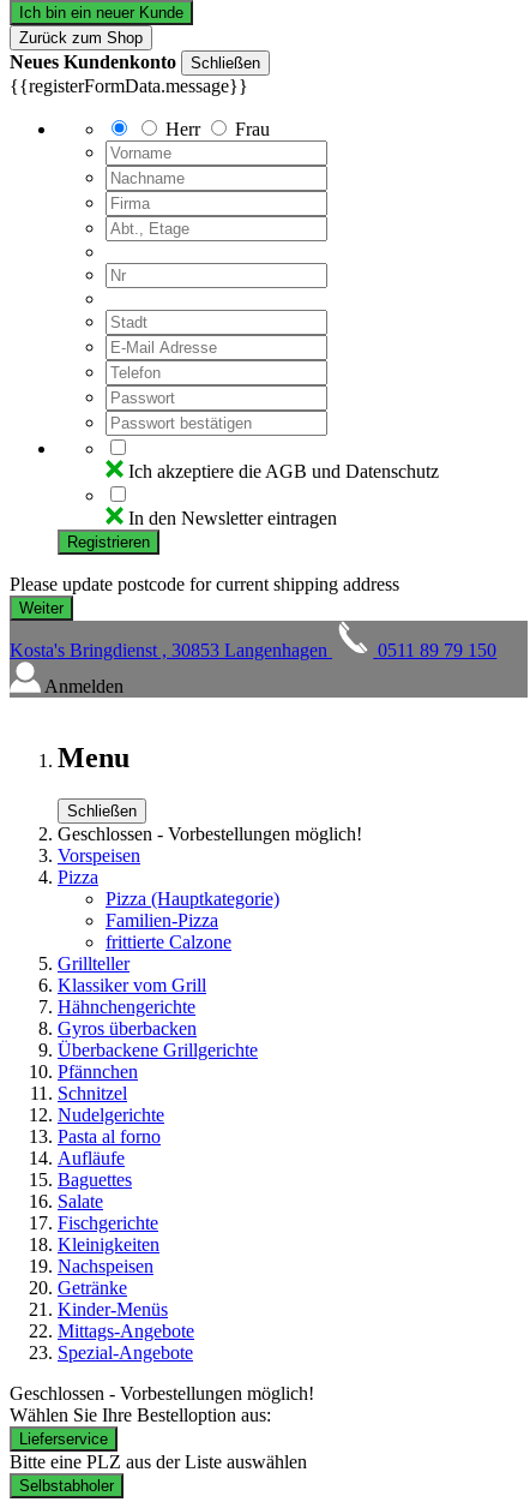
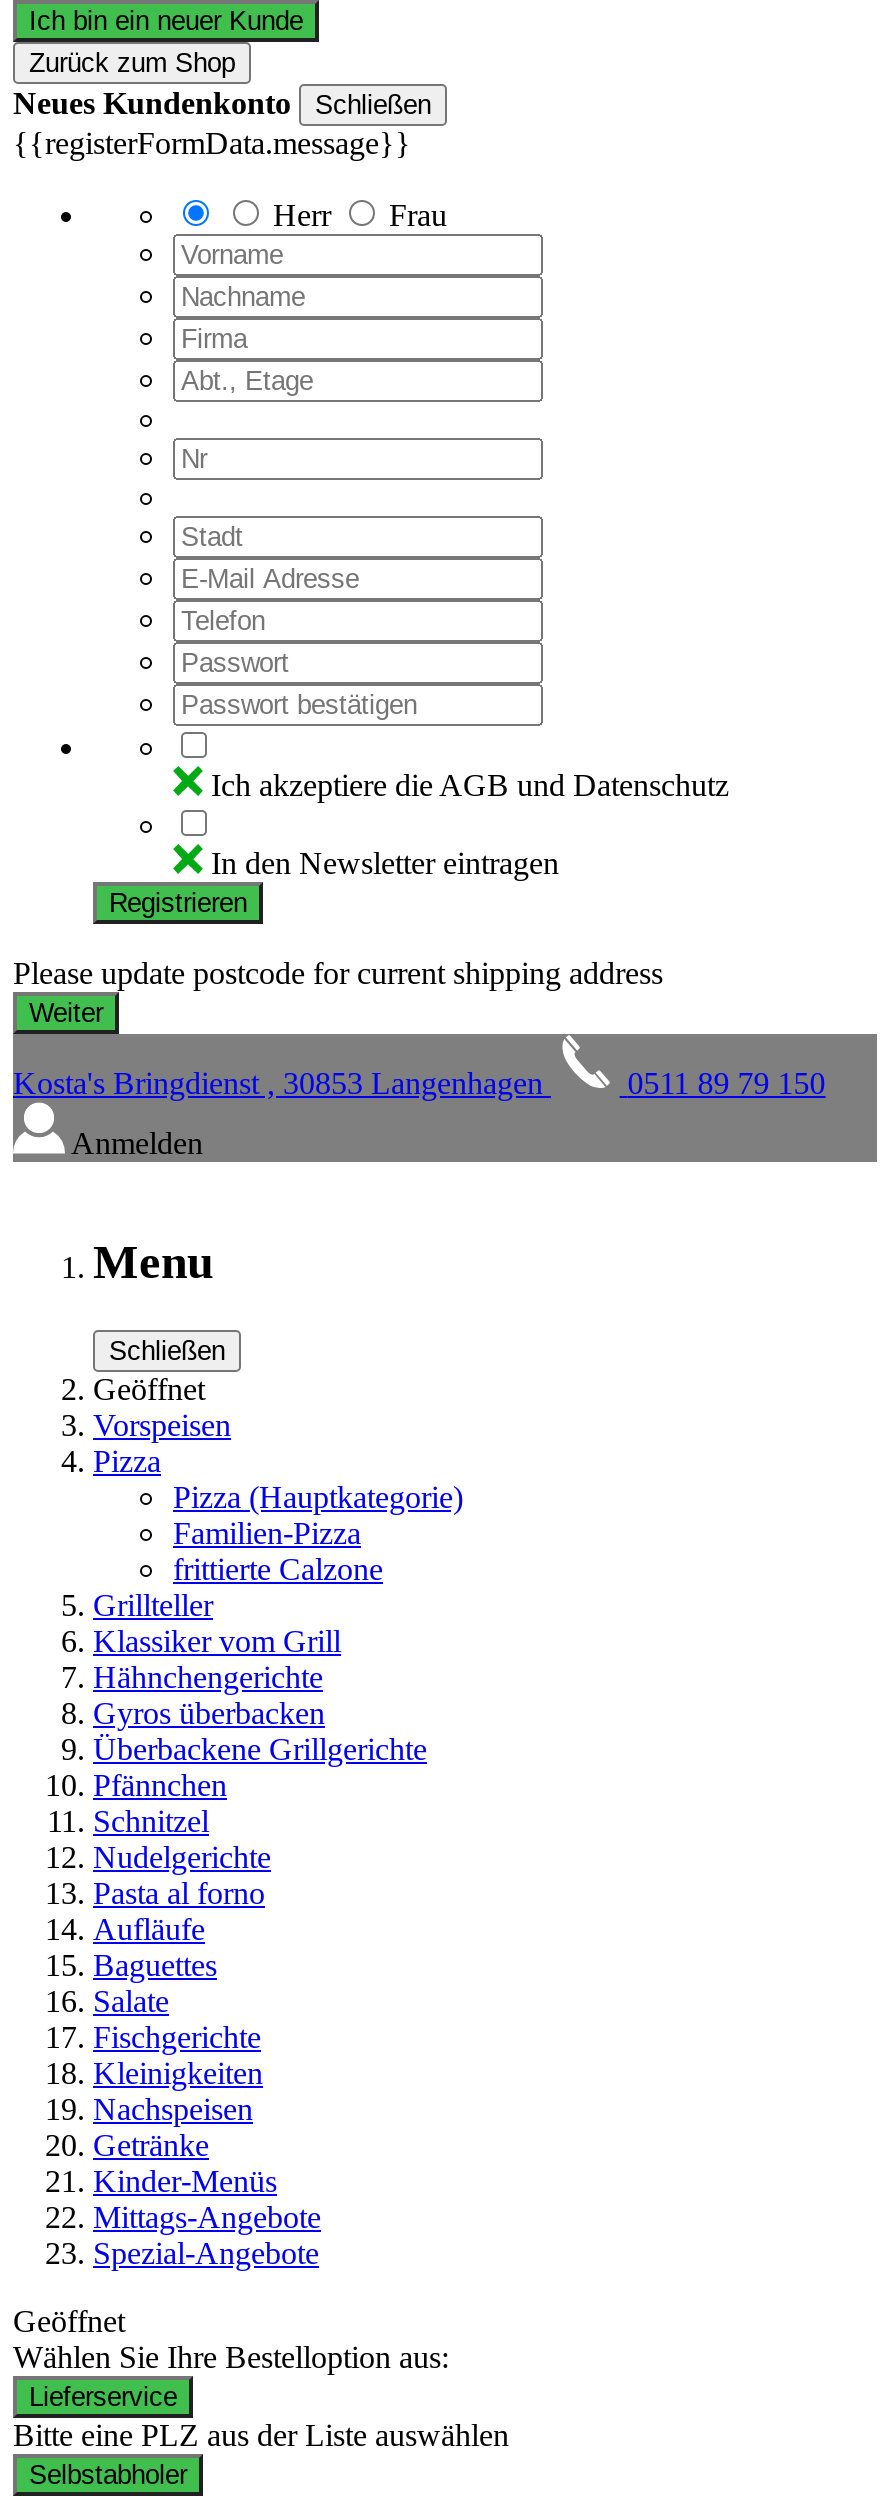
[58,824,362,845] Geschlossen - Vorbestellungen möglich! -> [93,1373,205,1407] Geöffnet
[10,1384,314,1404] Geschlossen - Vorbestellungen möglich! -> [13,2305,125,2339] Geöffnet

